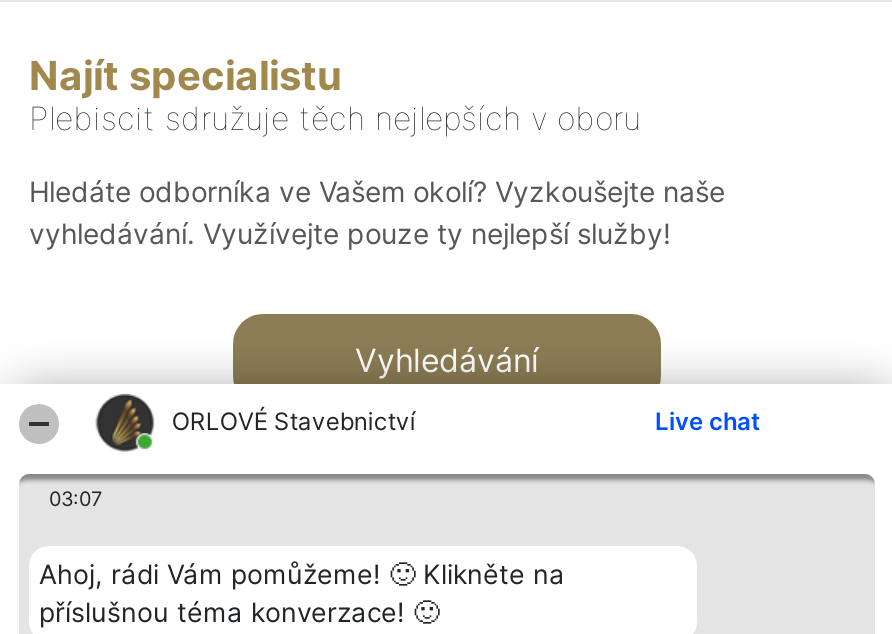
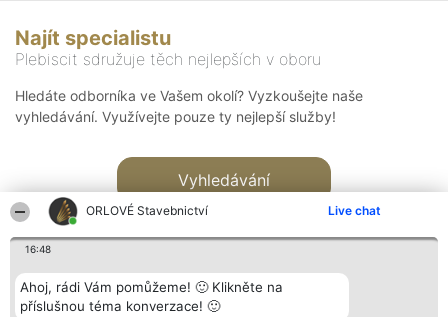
[49,486,103,510] 03:07 -> [25,243,51,255] 16:48

